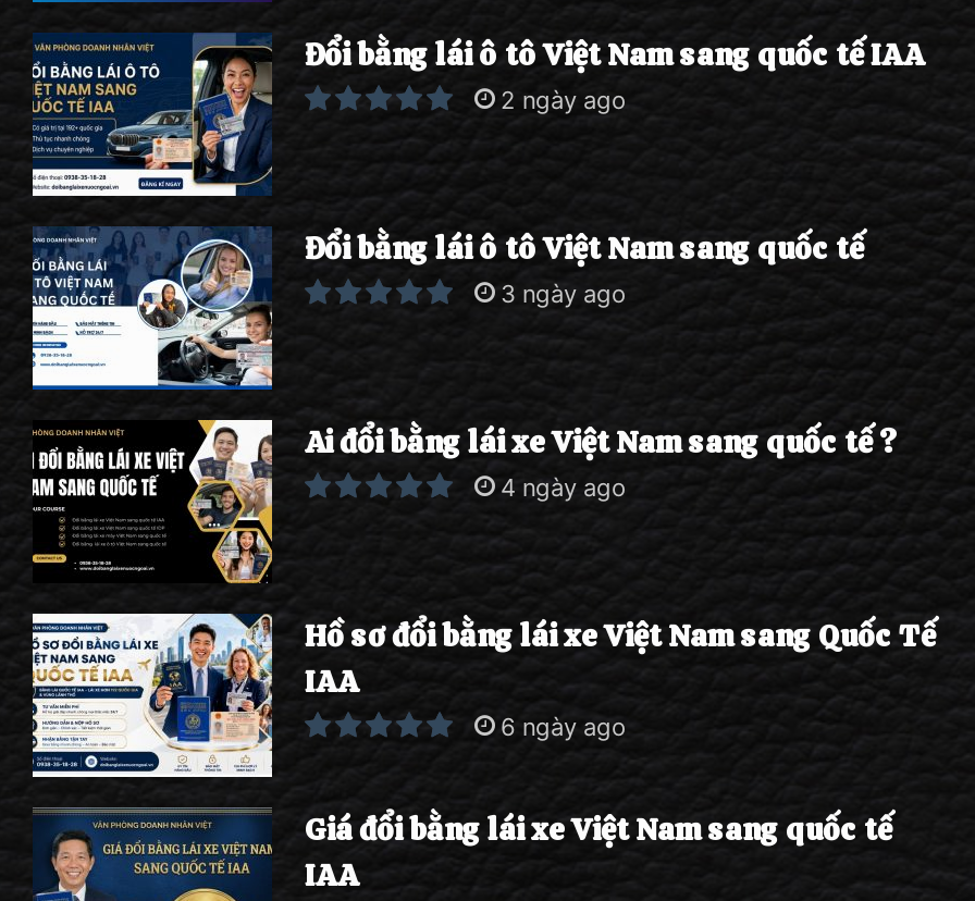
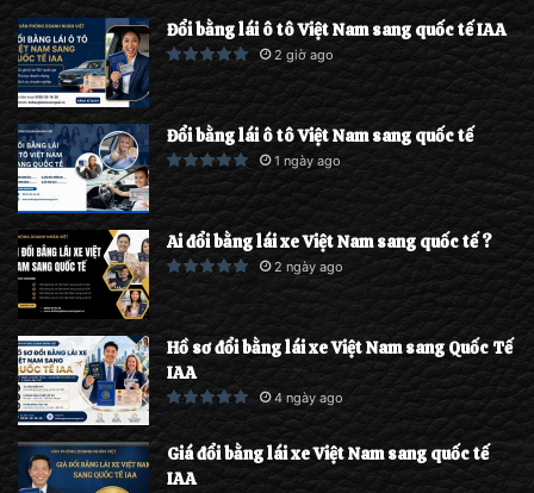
[501,85,627,116] 2 ngày ago -> [274,47,334,63] 2 giờ ago
[501,279,627,309] 3 ngày ago -> [274,153,341,169] 1 ngày ago
[501,473,627,503] 4 ngày ago -> [274,259,343,275] 2 ngày ago
[501,712,627,743] 6 ngày ago -> [274,390,343,406] 4 ngày ago

